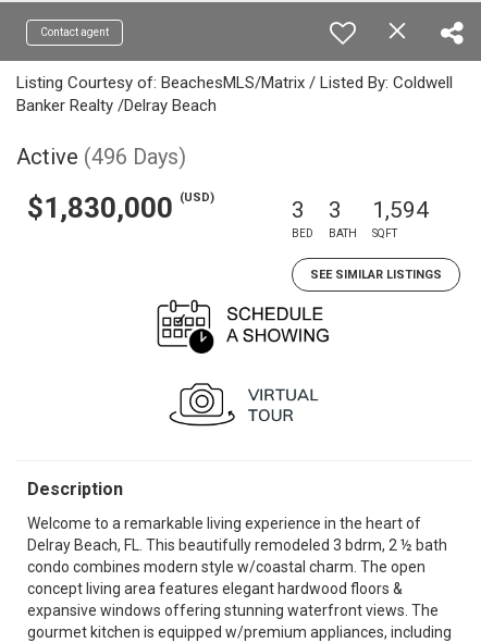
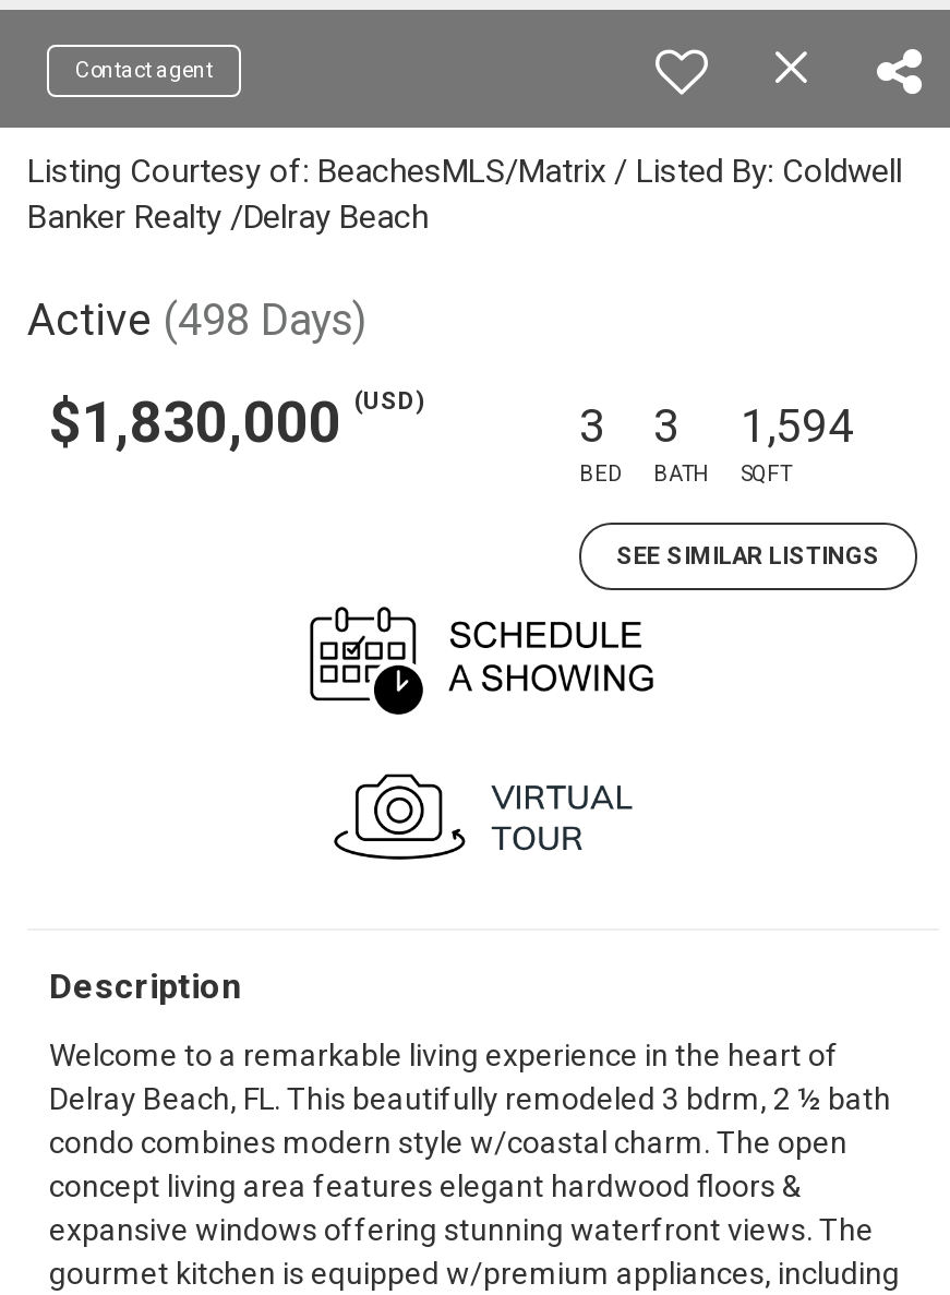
[16,144,186,170] Active (496 Days) -> [27,293,368,346] Active (498 Days)

